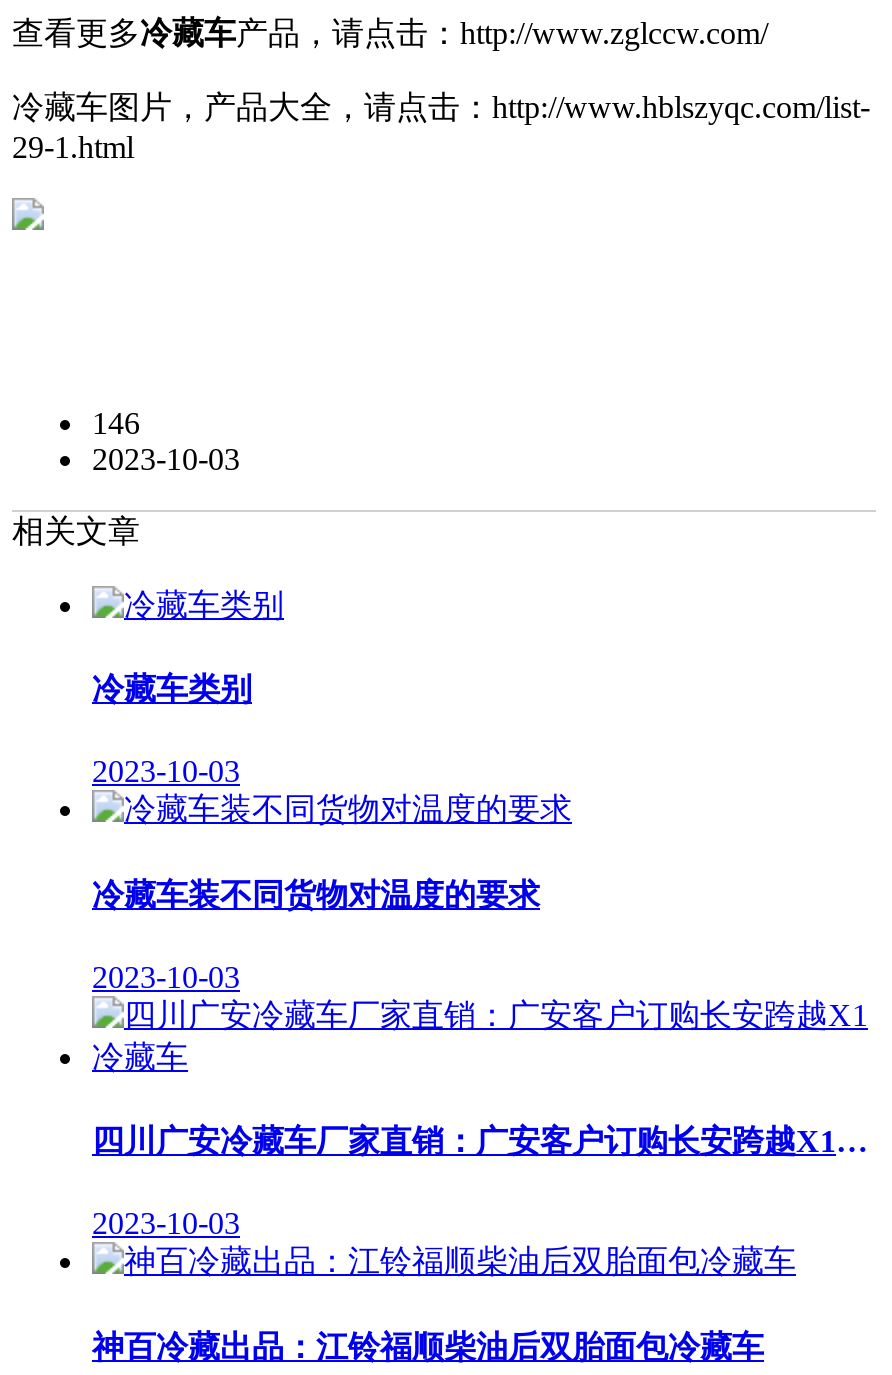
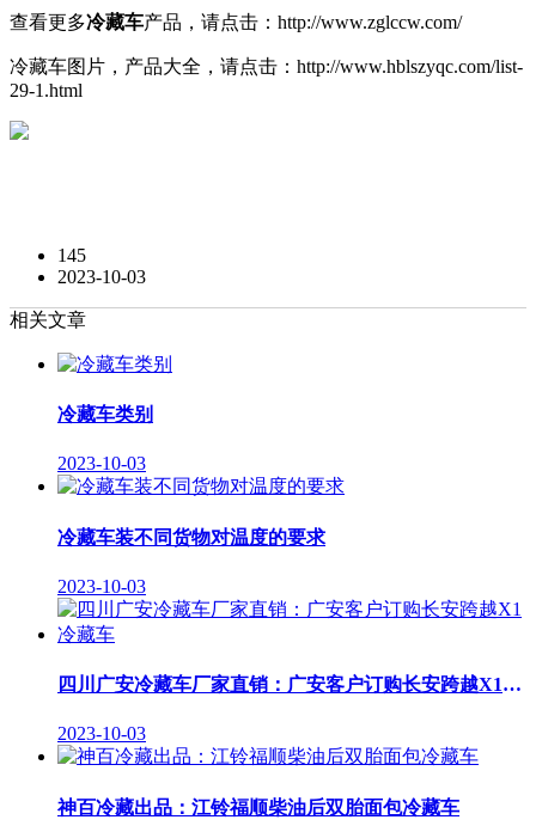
[92,406,140,440] 146 -> [57,245,86,265] 145

